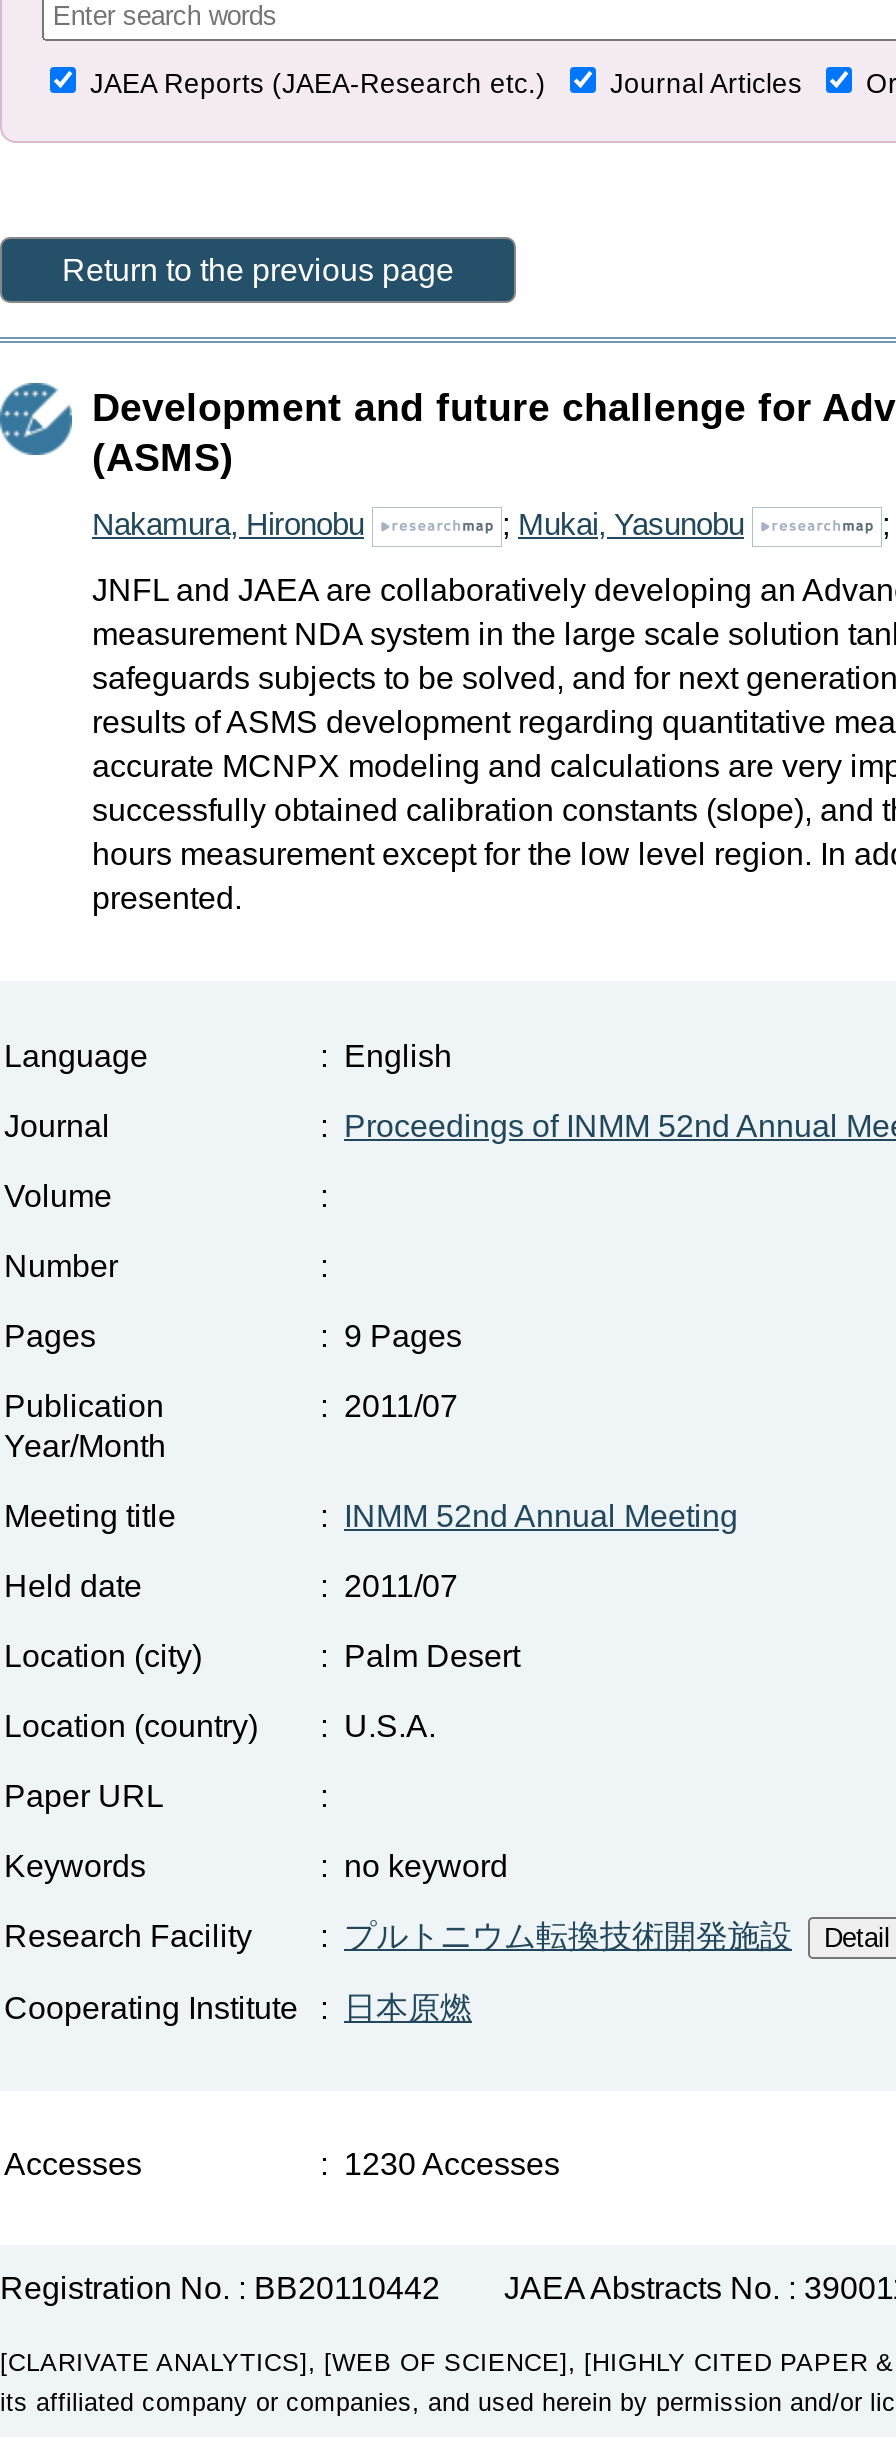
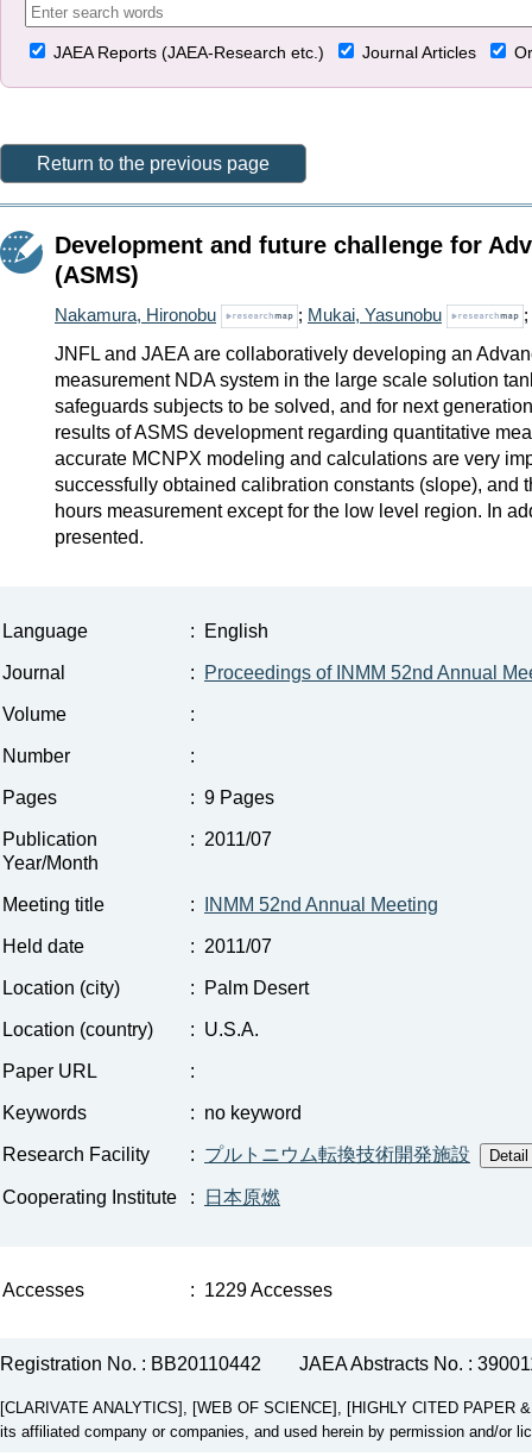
[320,2148,560,2182] : 1230 Accesses -> [190,1280,332,1301] : 1229 Accesses

